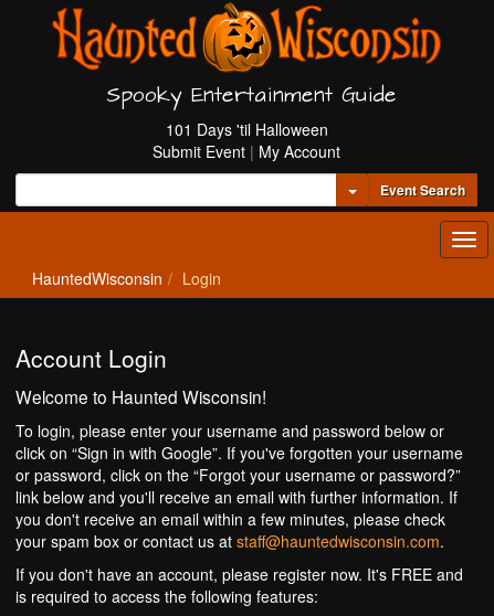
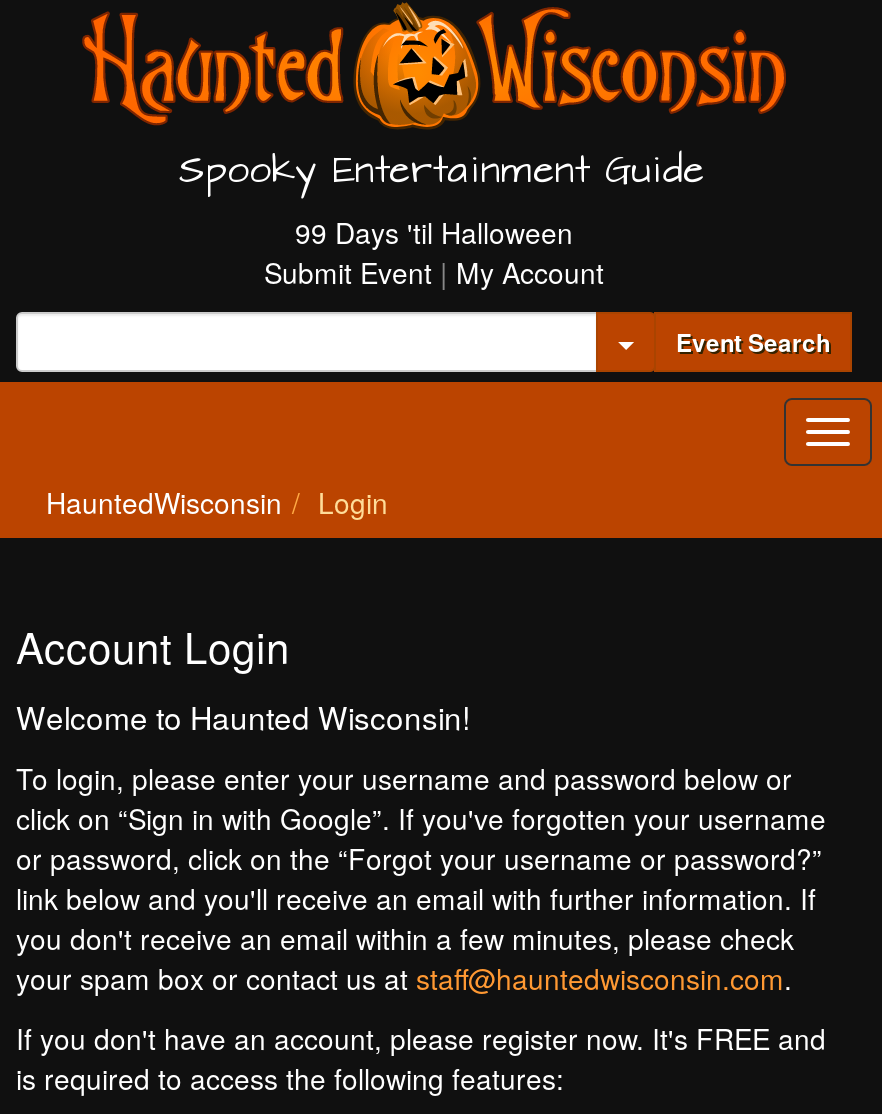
[165,118,328,140] 101 Days 'til Halloween -> [295,212,573,252] 99 Days 'til Halloween

